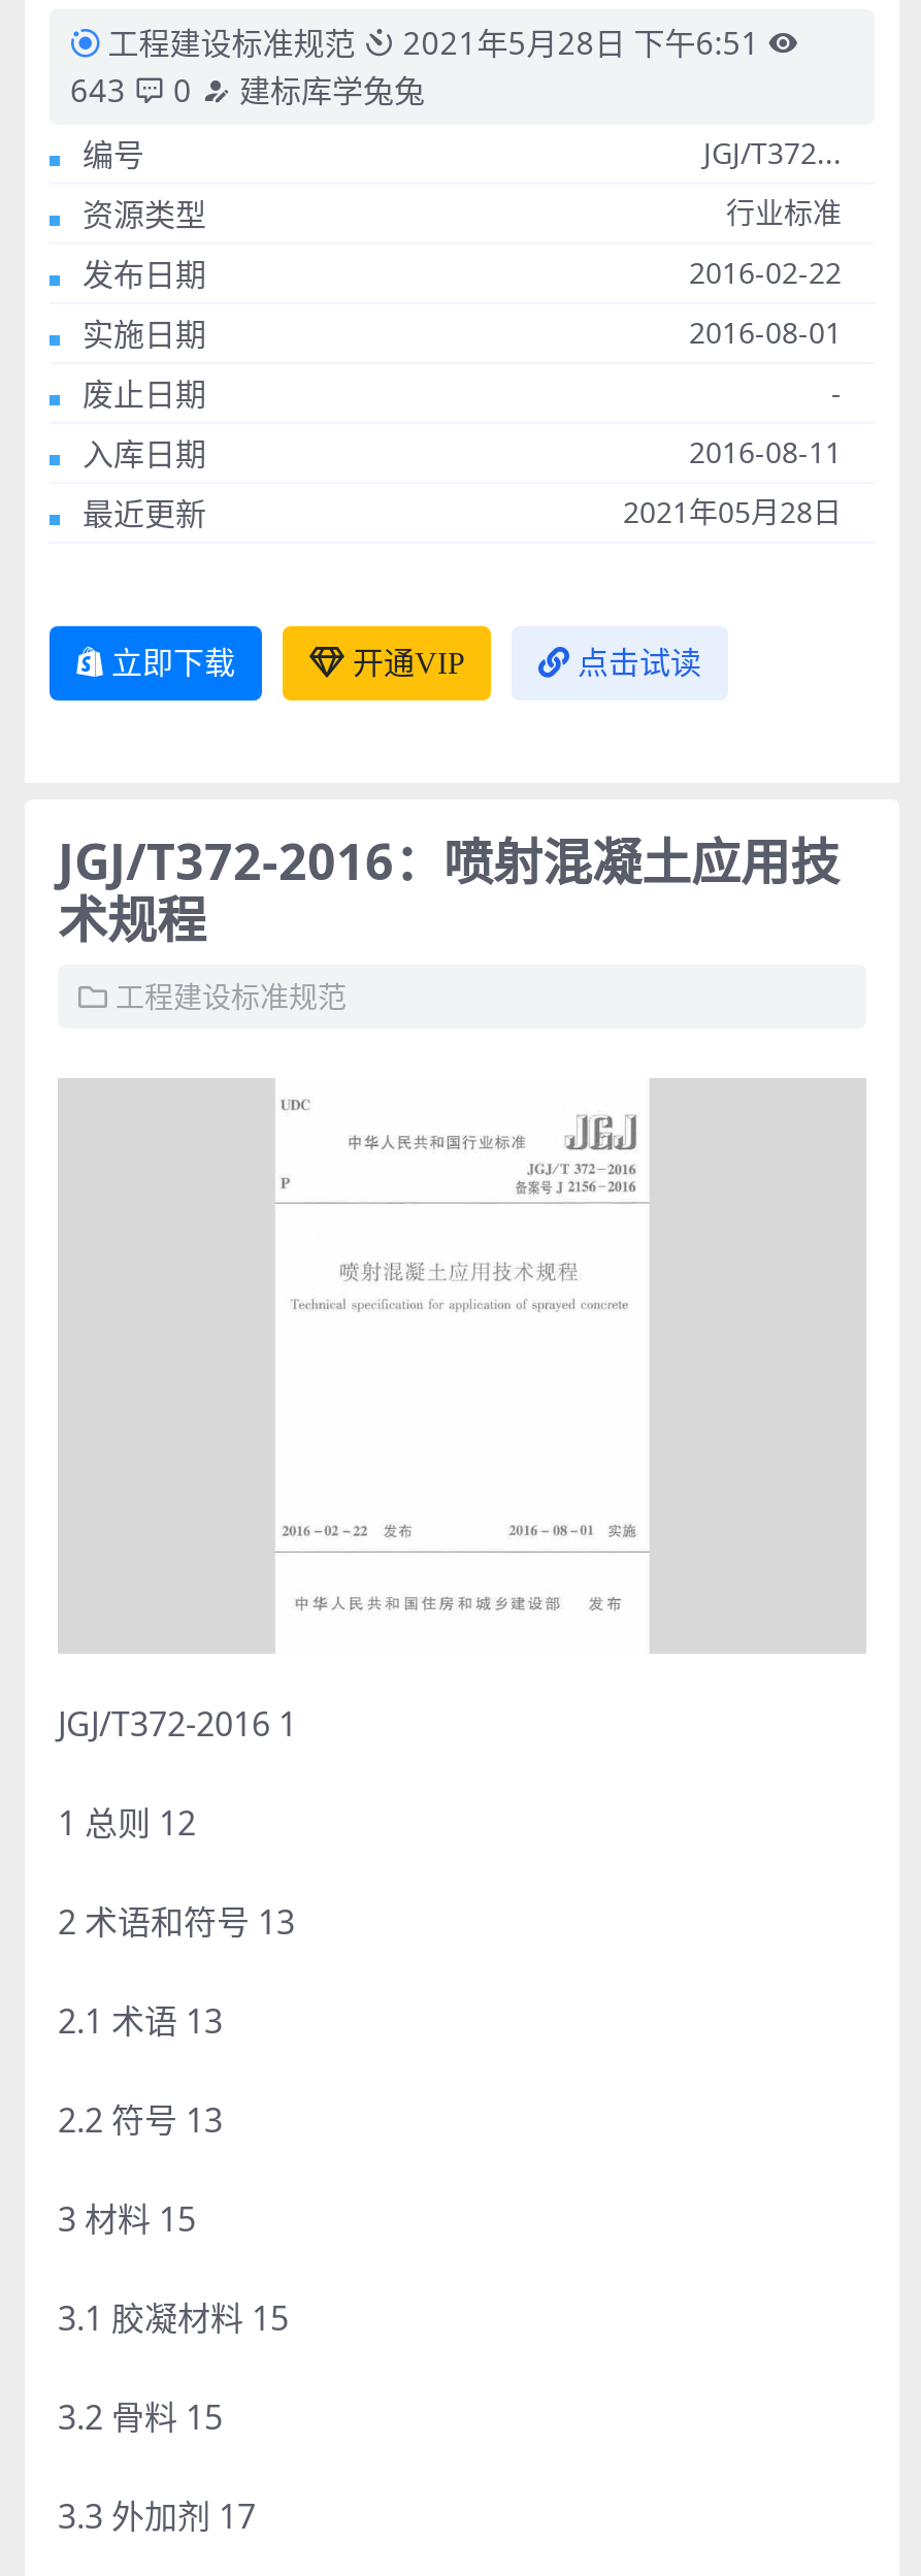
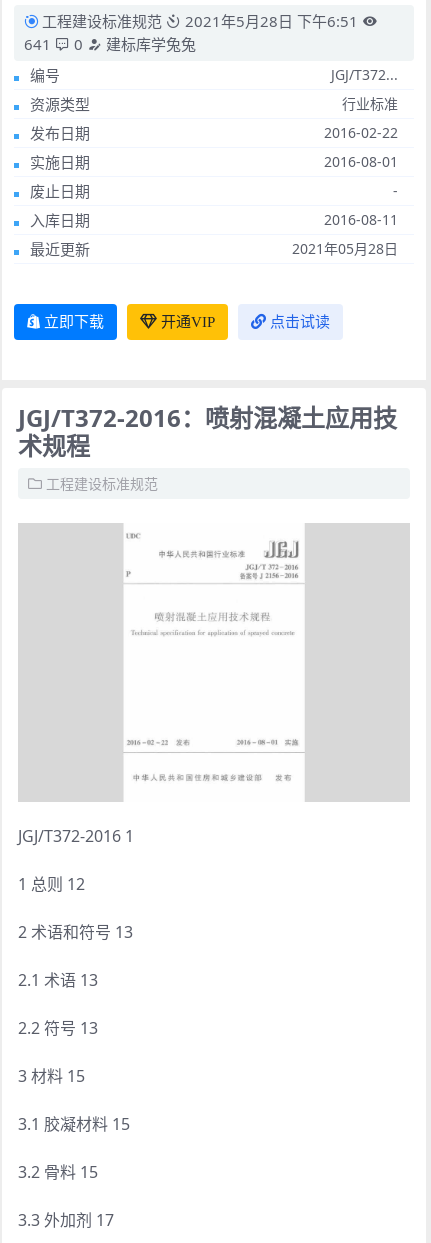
[70,69,126,110] 643 -> [24,34,51,54] 641

